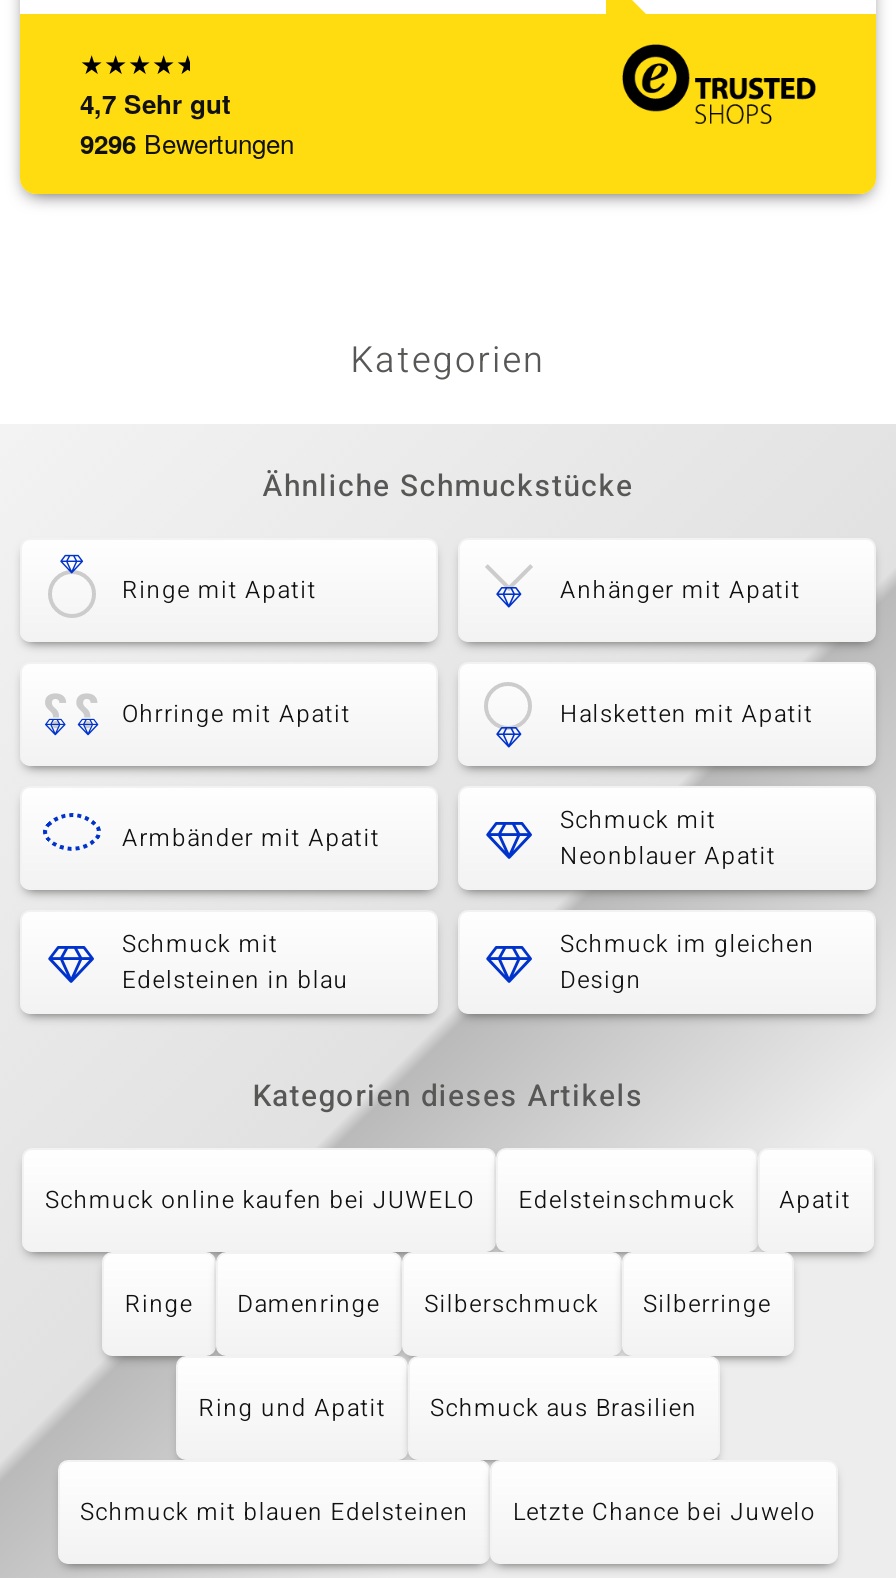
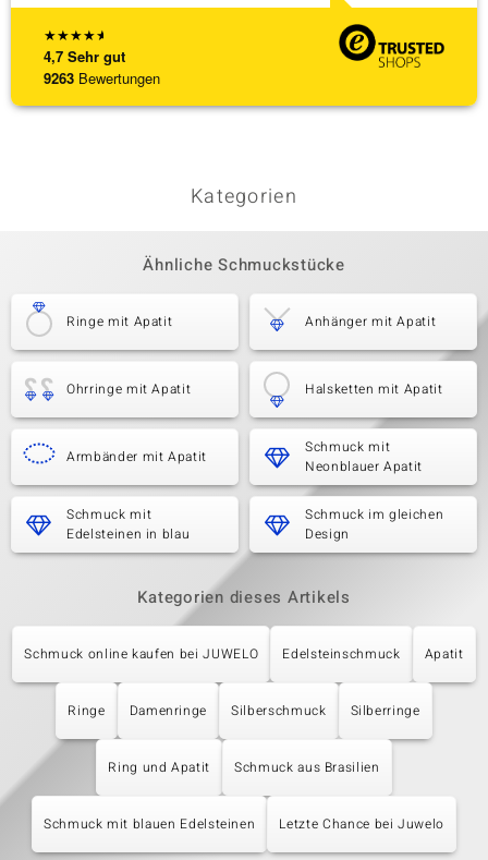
[80,124,294,162] 9296 Bewertungen -> [44,68,160,88] 9263 Bewertungen

